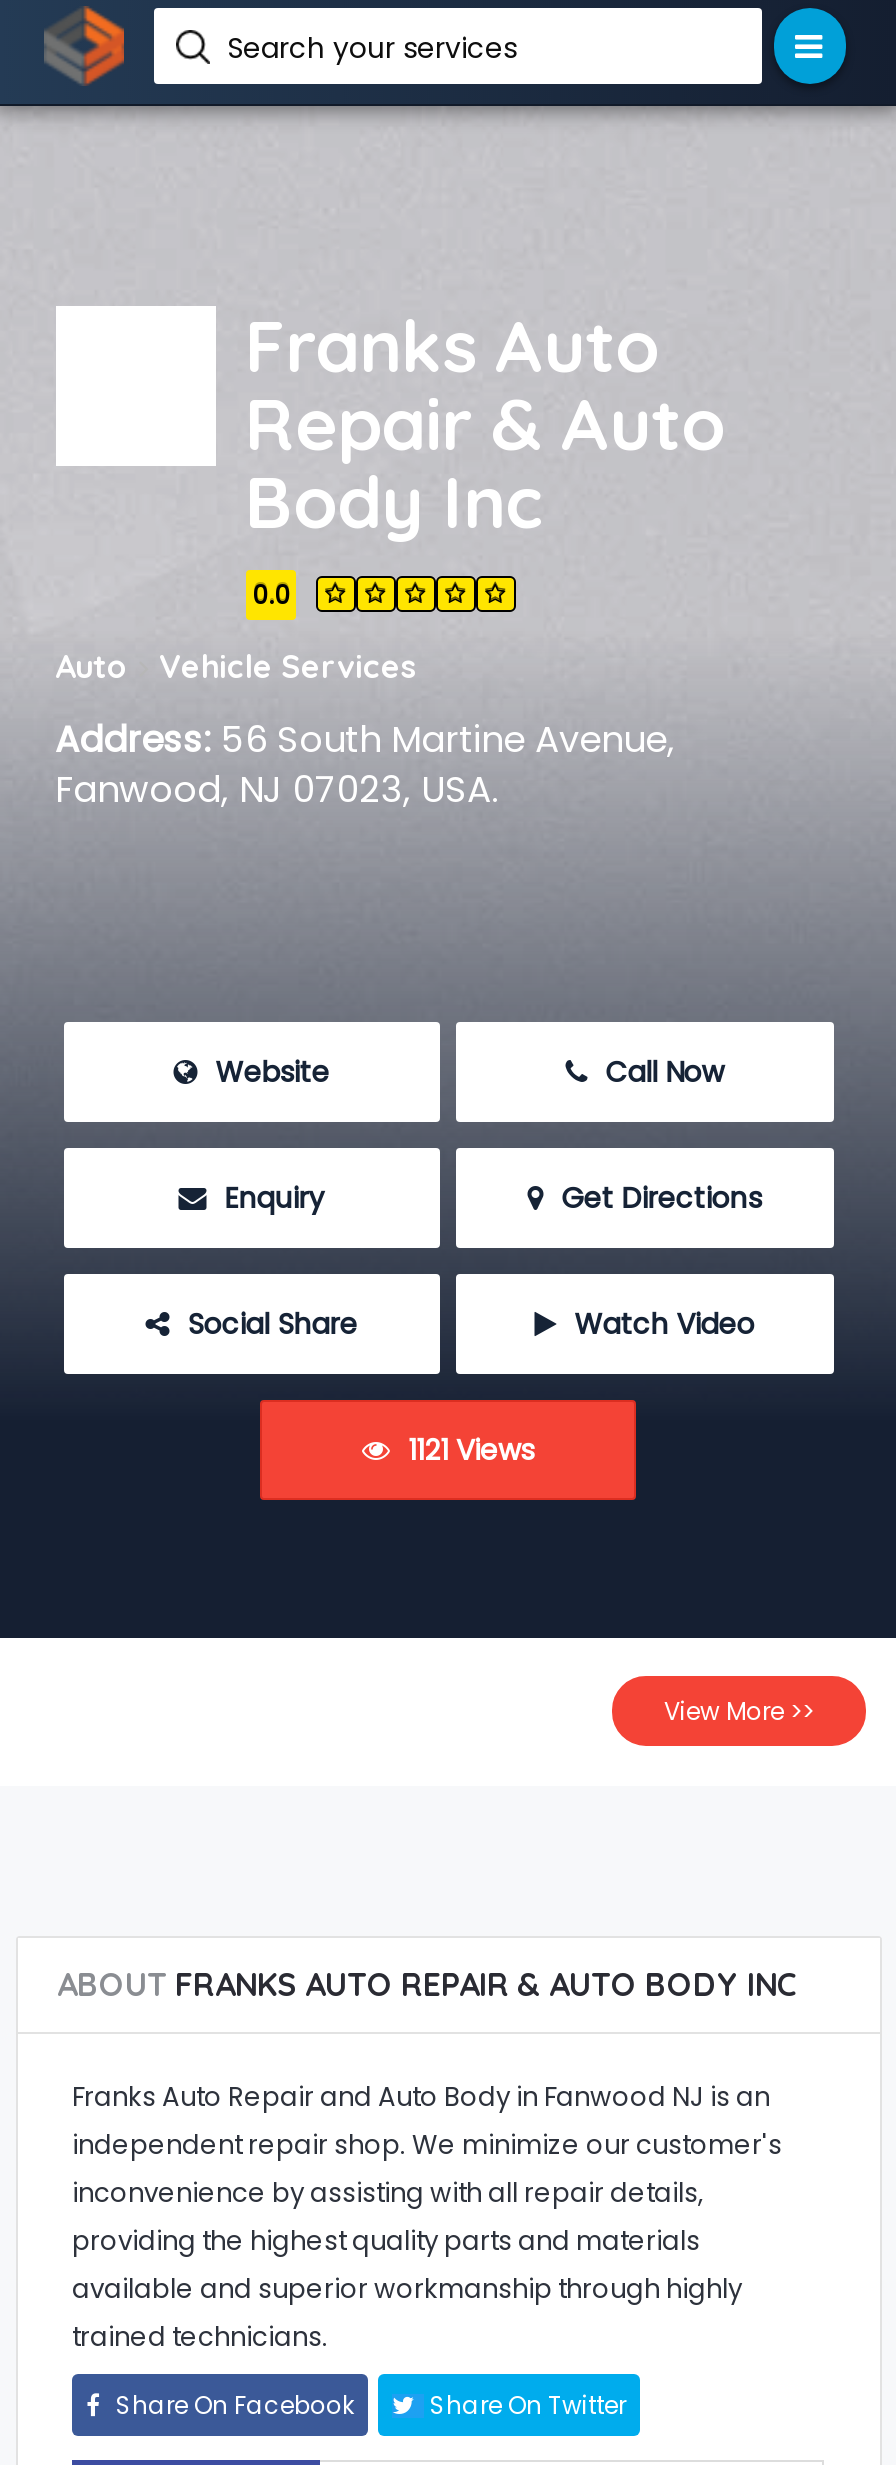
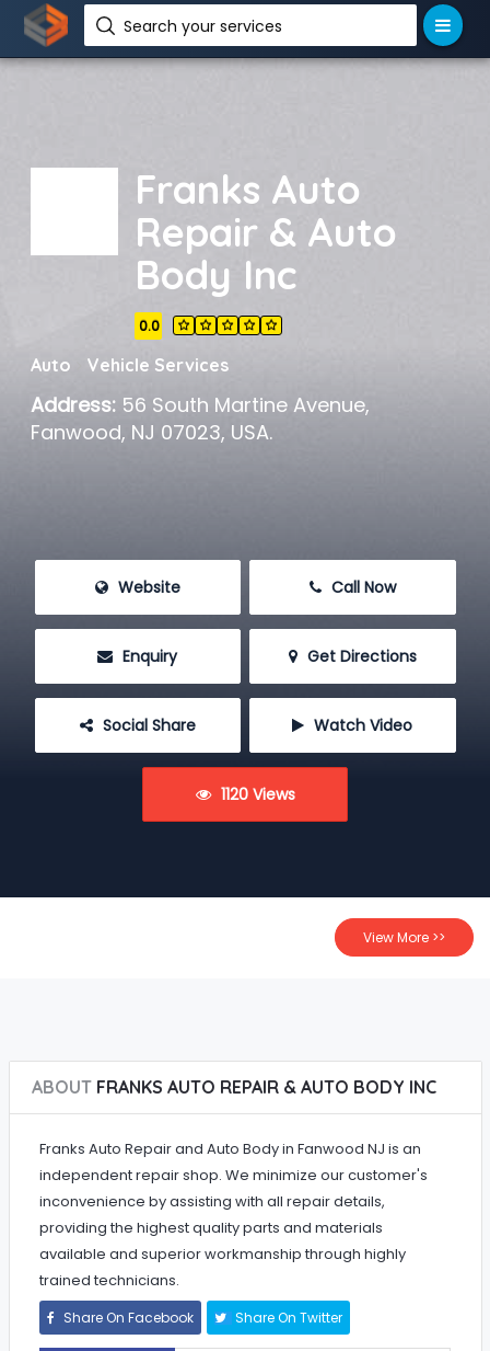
[400,1430,534,1470] 1121 Views -> [216,783,295,805] 1120 Views

